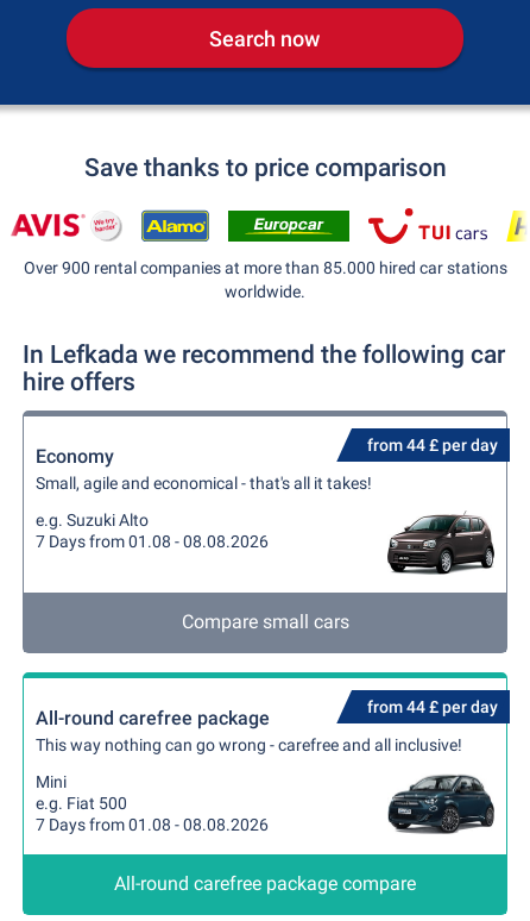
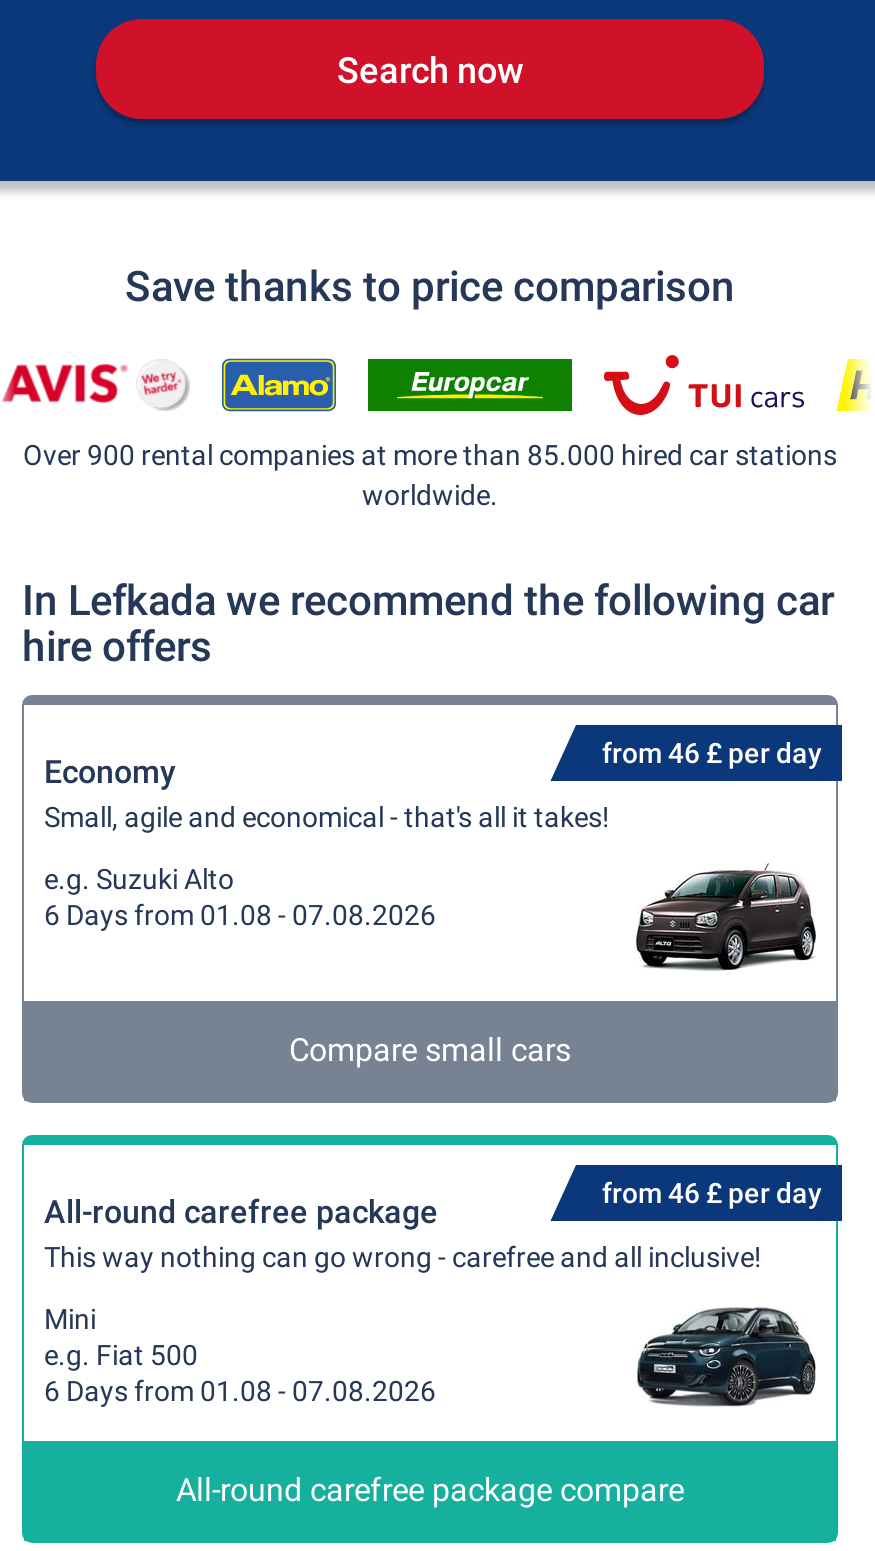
[367,436,498,455] from 44 £ per day -> [602,737,822,769] from 46 £ per day
[36,532,269,551] 7 Days from 01.08 - 08.08.2026 -> [44,899,436,931] 6 Days from 01.08 - 07.08.2026
[367,697,498,716] from 44 £ per day -> [602,1177,822,1209] from 46 £ per day
[36,815,269,834] 7 Days from 01.08 - 08.08.2026 -> [44,1375,436,1407] 6 Days from 01.08 - 07.08.2026

